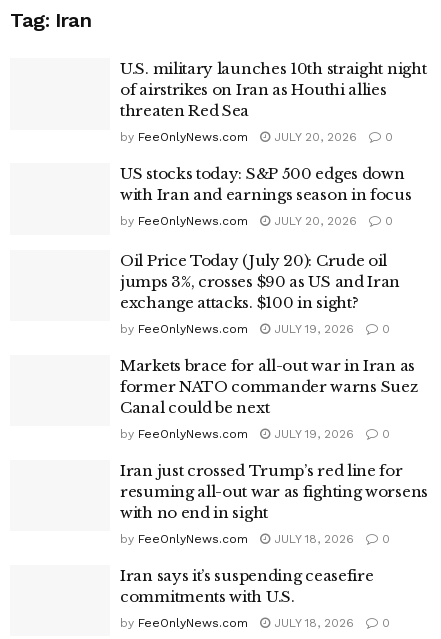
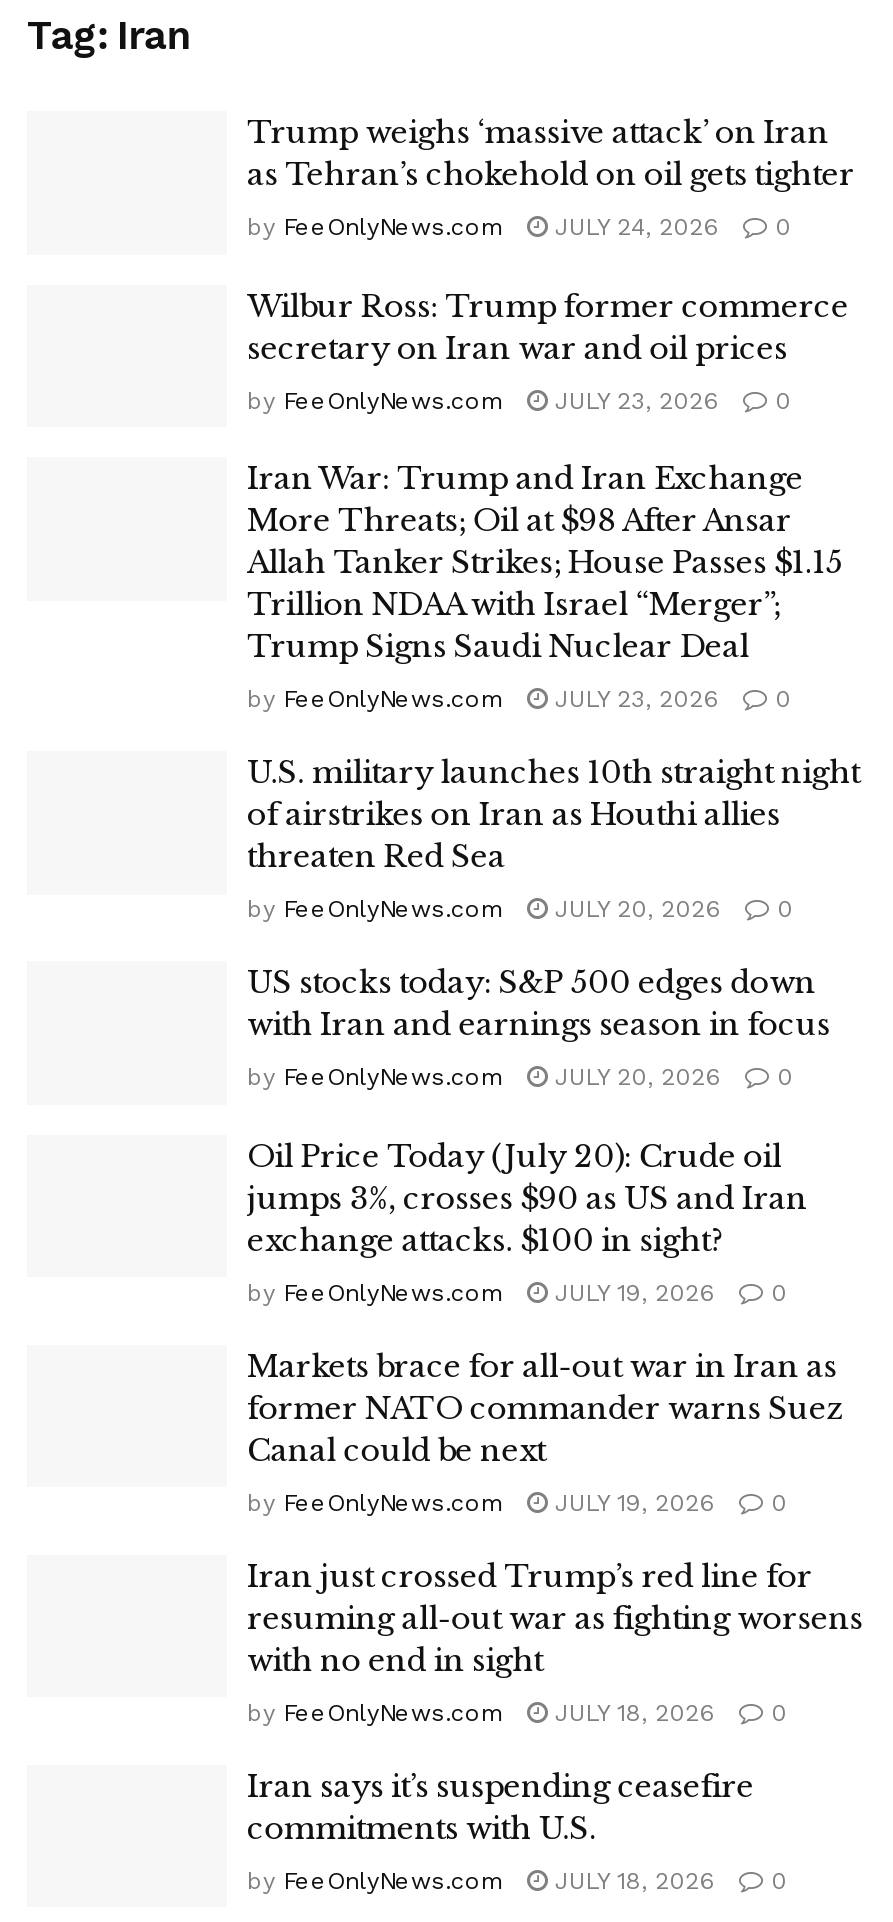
none -> [247,113,854,713] Trump weighs ‘massive attack’ on Iran | as Tehran’s chokehold on oil gets tighter | by FeeOnlyNews.com | JULY 24, 2026 | 0 | Wilbur Ross: Trump former commerce | secretary on Iran war and oil prices | by FeeOnlyNews.com | JULY 23, 2026 | 0 | Iran War: Trump and Iran Exchange | More Threats; Oil at $98 After Ansar | Allah Tanker Strikes; House Passes $1.15 | Trillion NDAA with Israel “Merger”; | Trump Signs Saudi Nuclear Deal | by FeeOnlyNews.com | JULY 23, 2026 | 0

